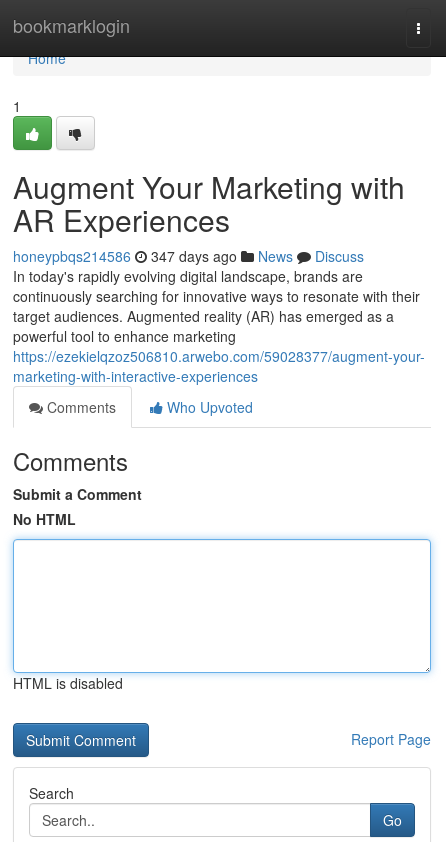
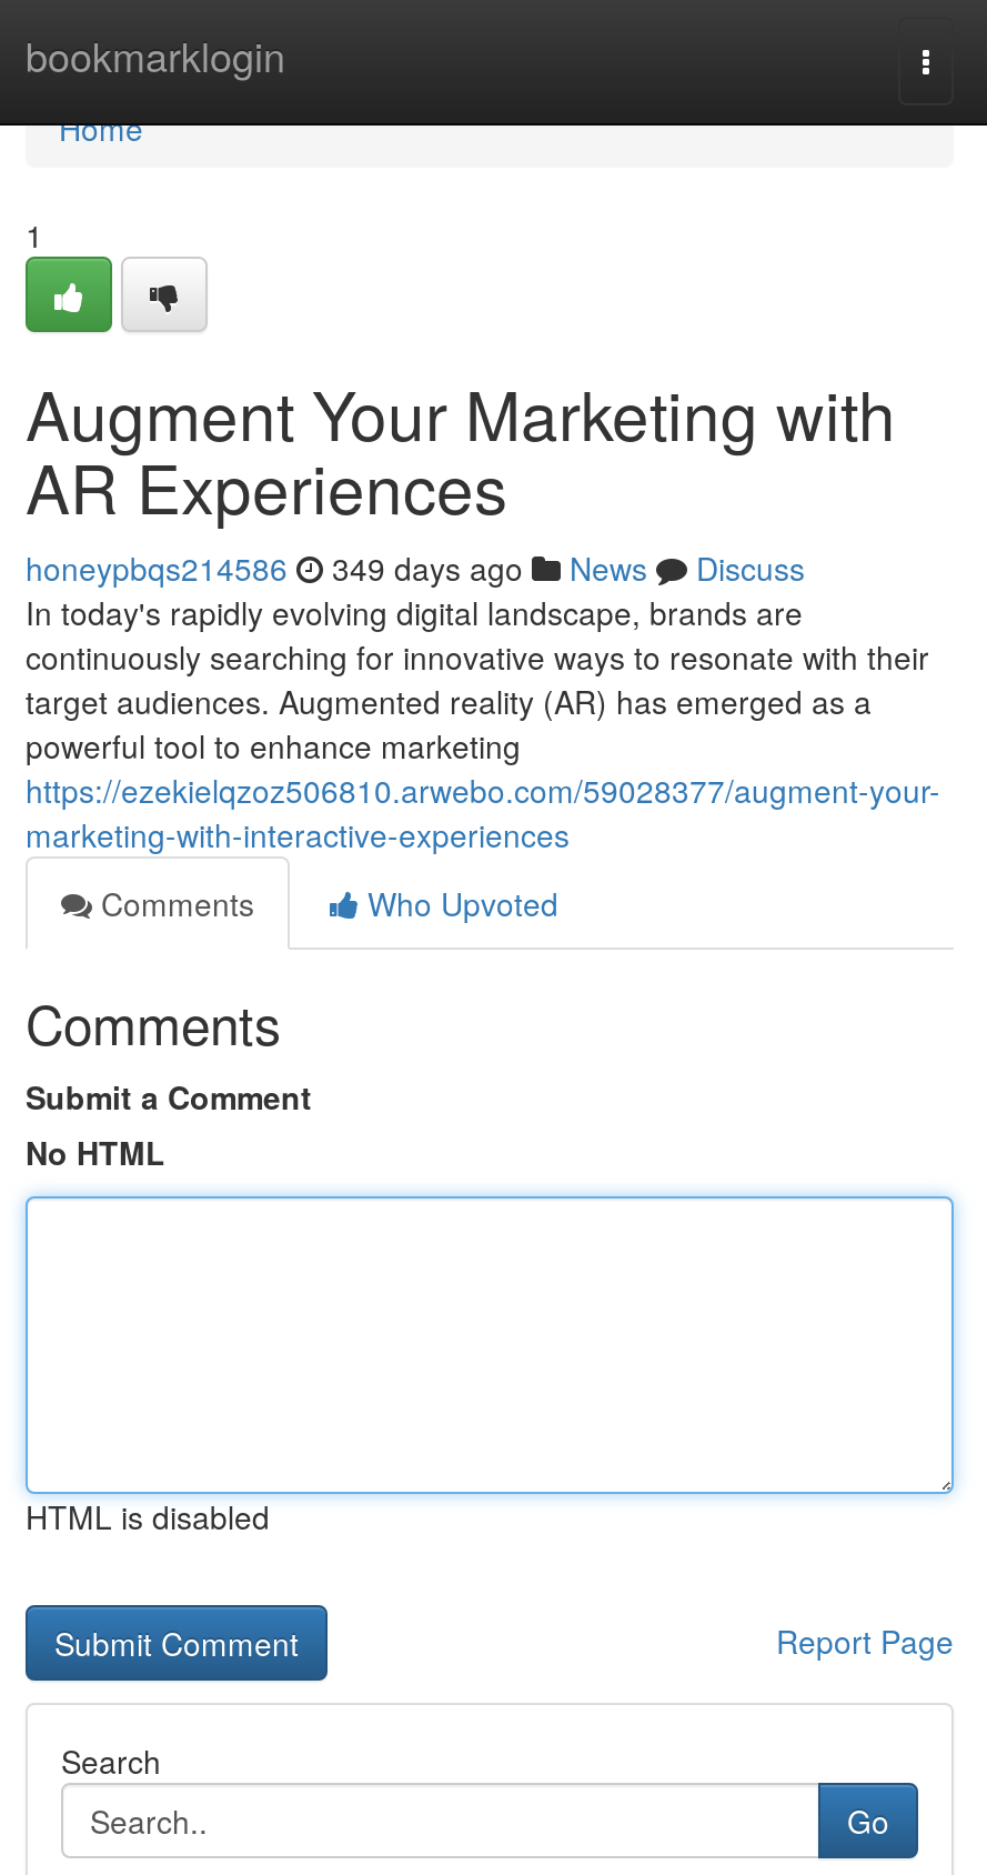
[13,246,364,266] honeypbqs214586 347 days ago News Discuss -> [26,545,805,590] honeypbqs214586 349 days ago News Discuss

